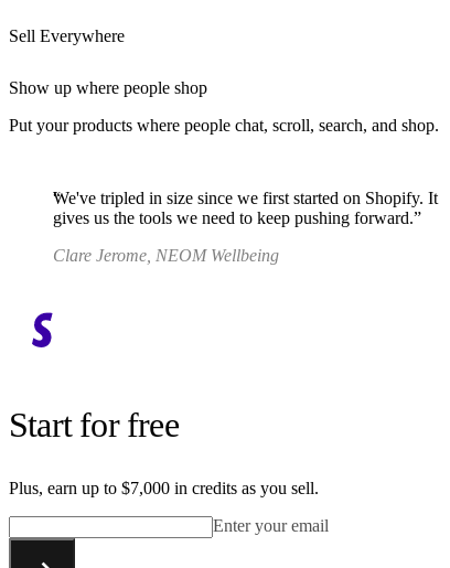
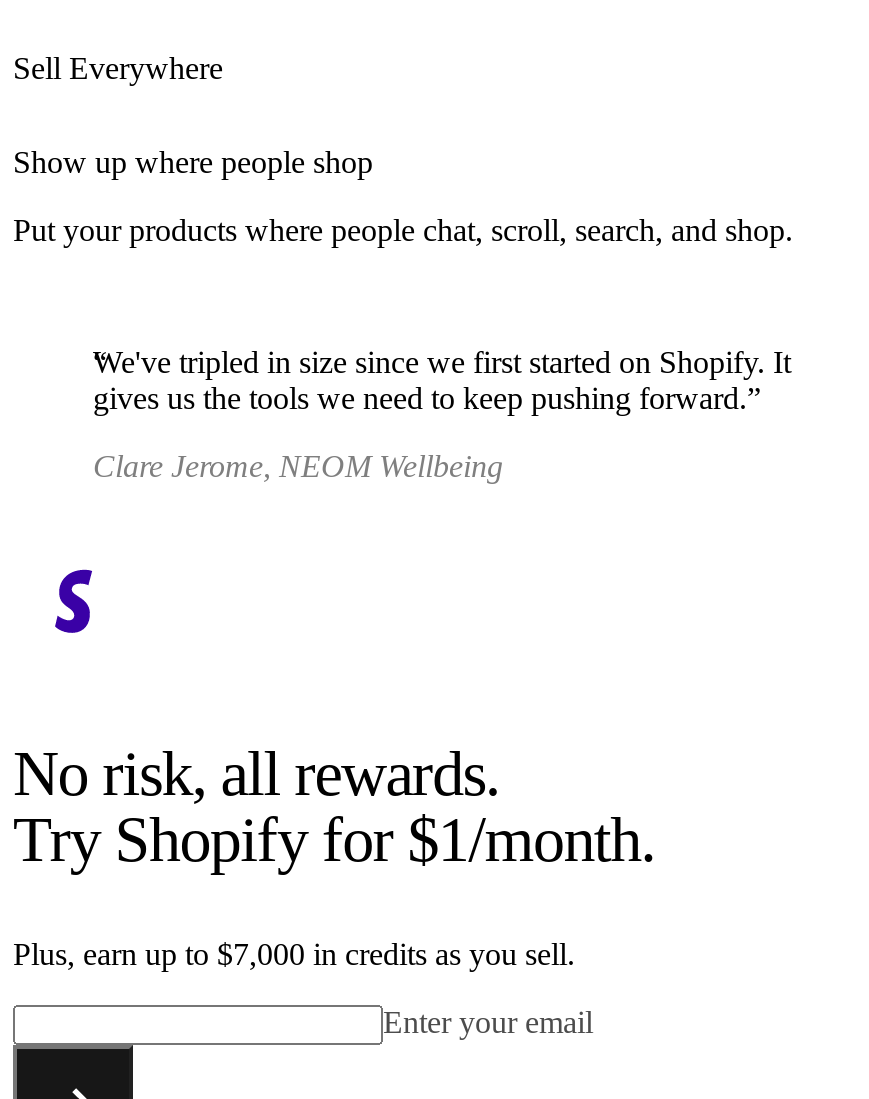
[9,405,178,445] Start for free -> [13,738,655,876] No risk, all rewards. | Try Shopify for $1/month.

